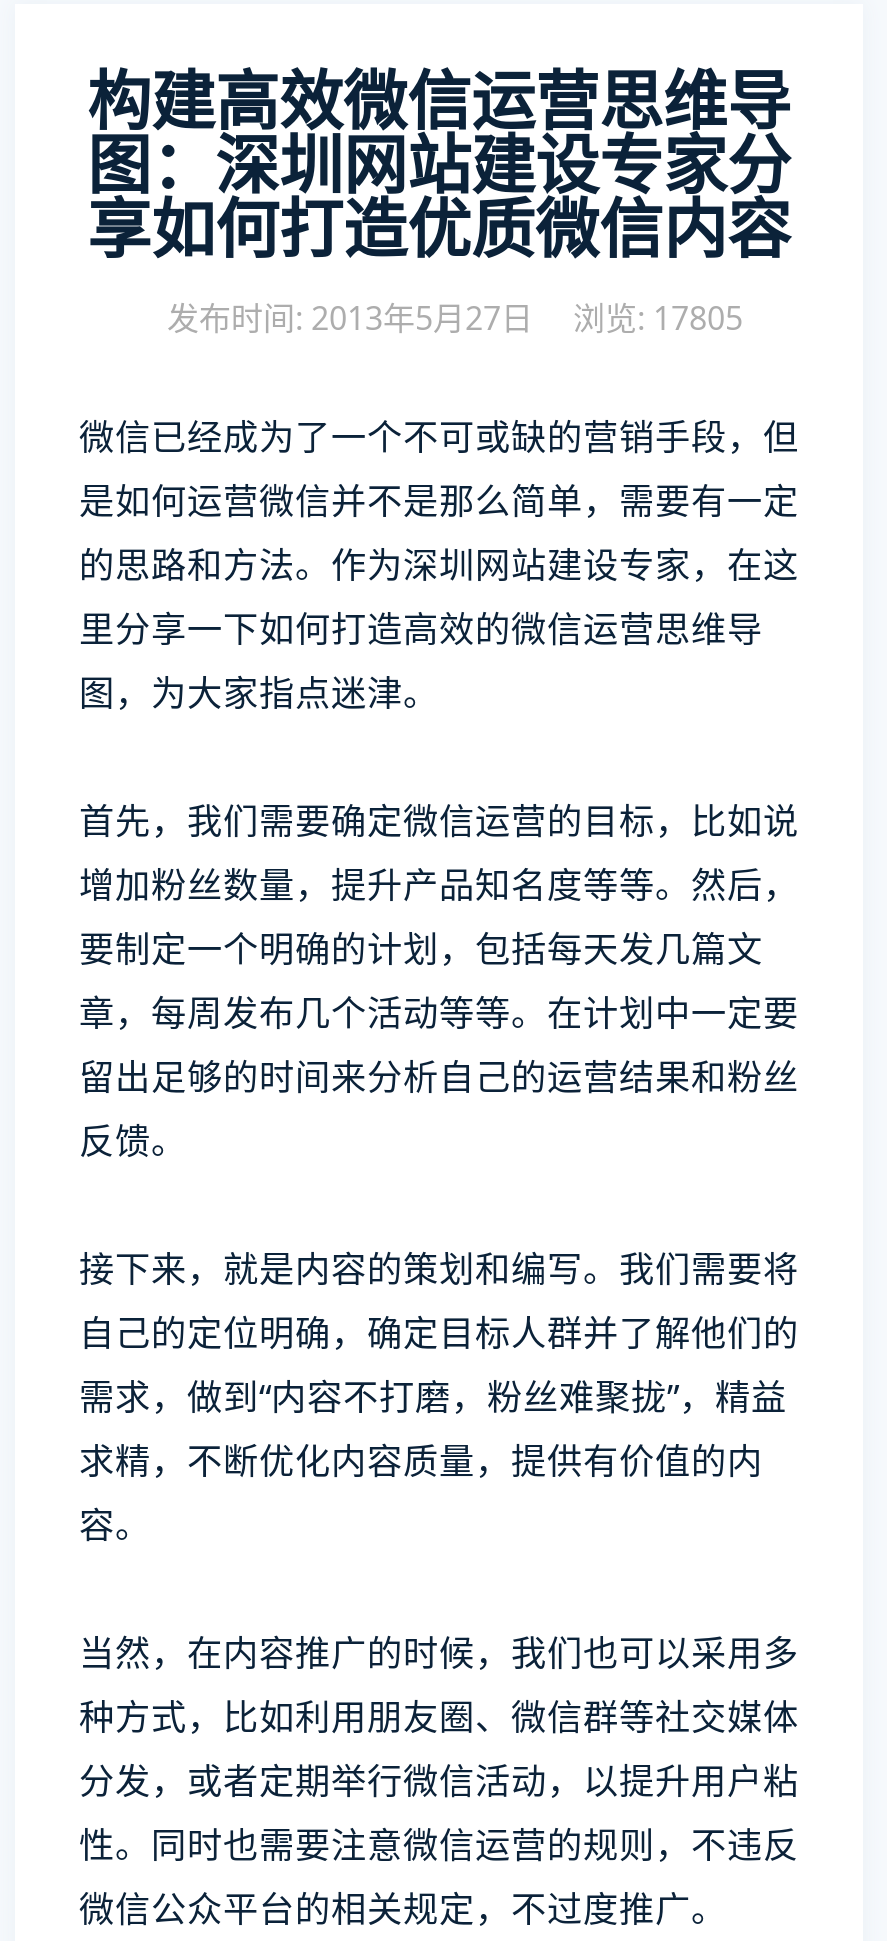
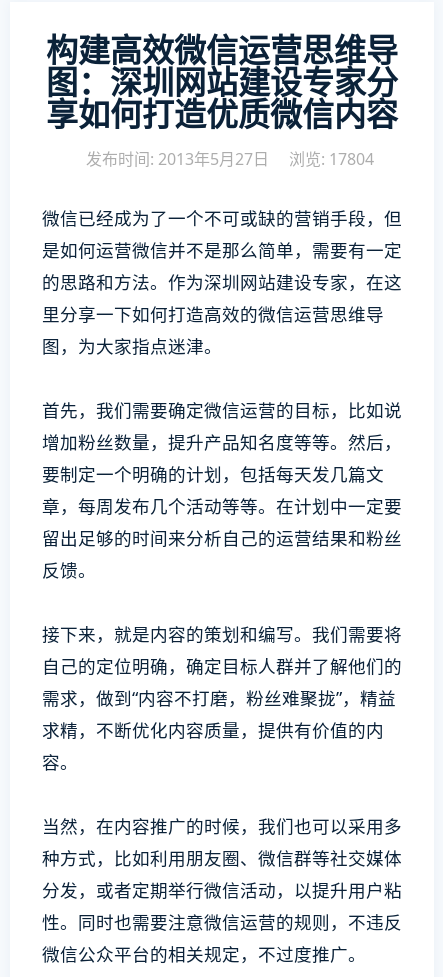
[167,296,743,340] 发布时间: 2013年5月27日 浏览: 17805 -> [86,148,374,170] 发布时间: 2013年5月27日 浏览: 17804

